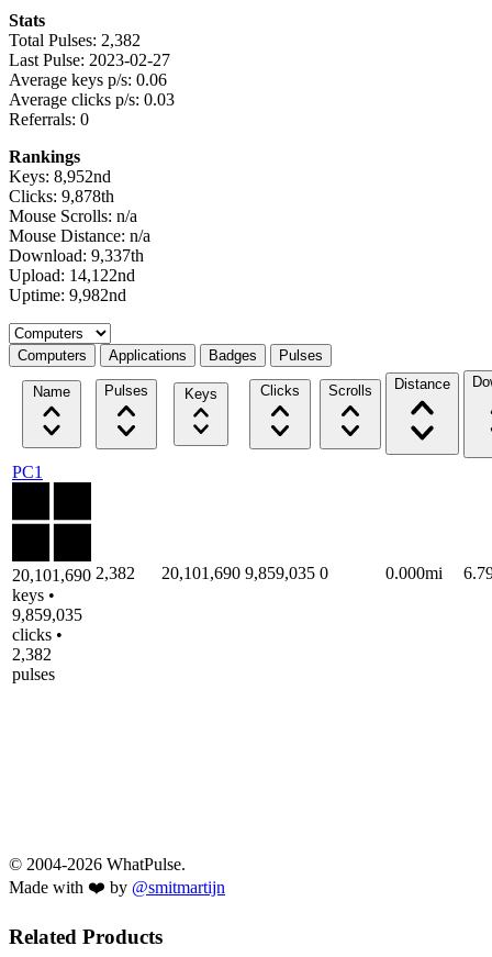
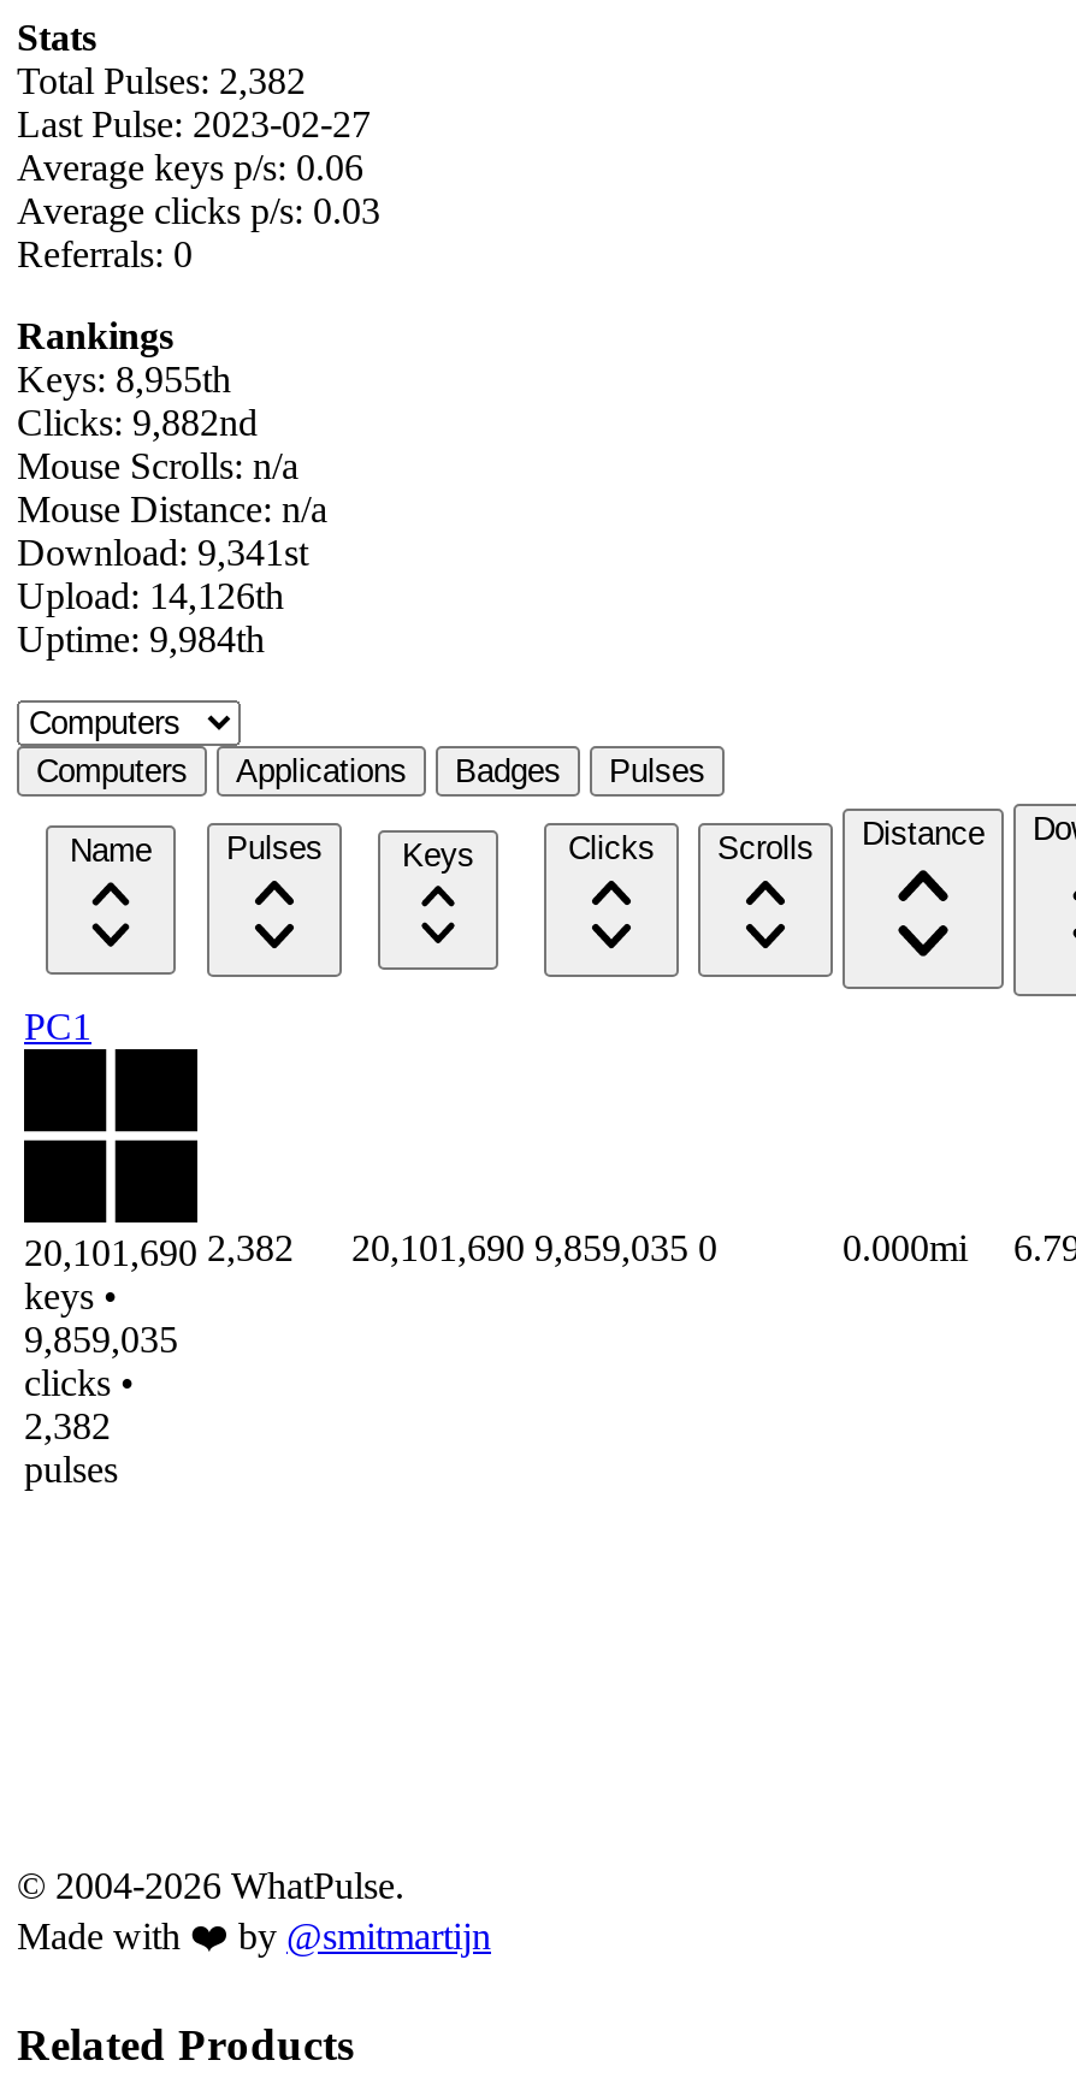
[9,167,111,186] Keys: 8,952nd -> [17,358,231,399] Keys: 8,955th
[9,187,114,205] Clicks: 9,878th -> [17,402,258,443] Clicks: 9,882nd
[9,246,144,265] Download: 9,337th -> [17,532,308,572] Download: 9,341st
[9,266,135,284] Upload: 14,122nd -> [17,575,284,616] Upload: 14,126th
[9,286,126,304] Uptime: 9,982nd -> [17,618,265,659] Uptime: 9,984th

